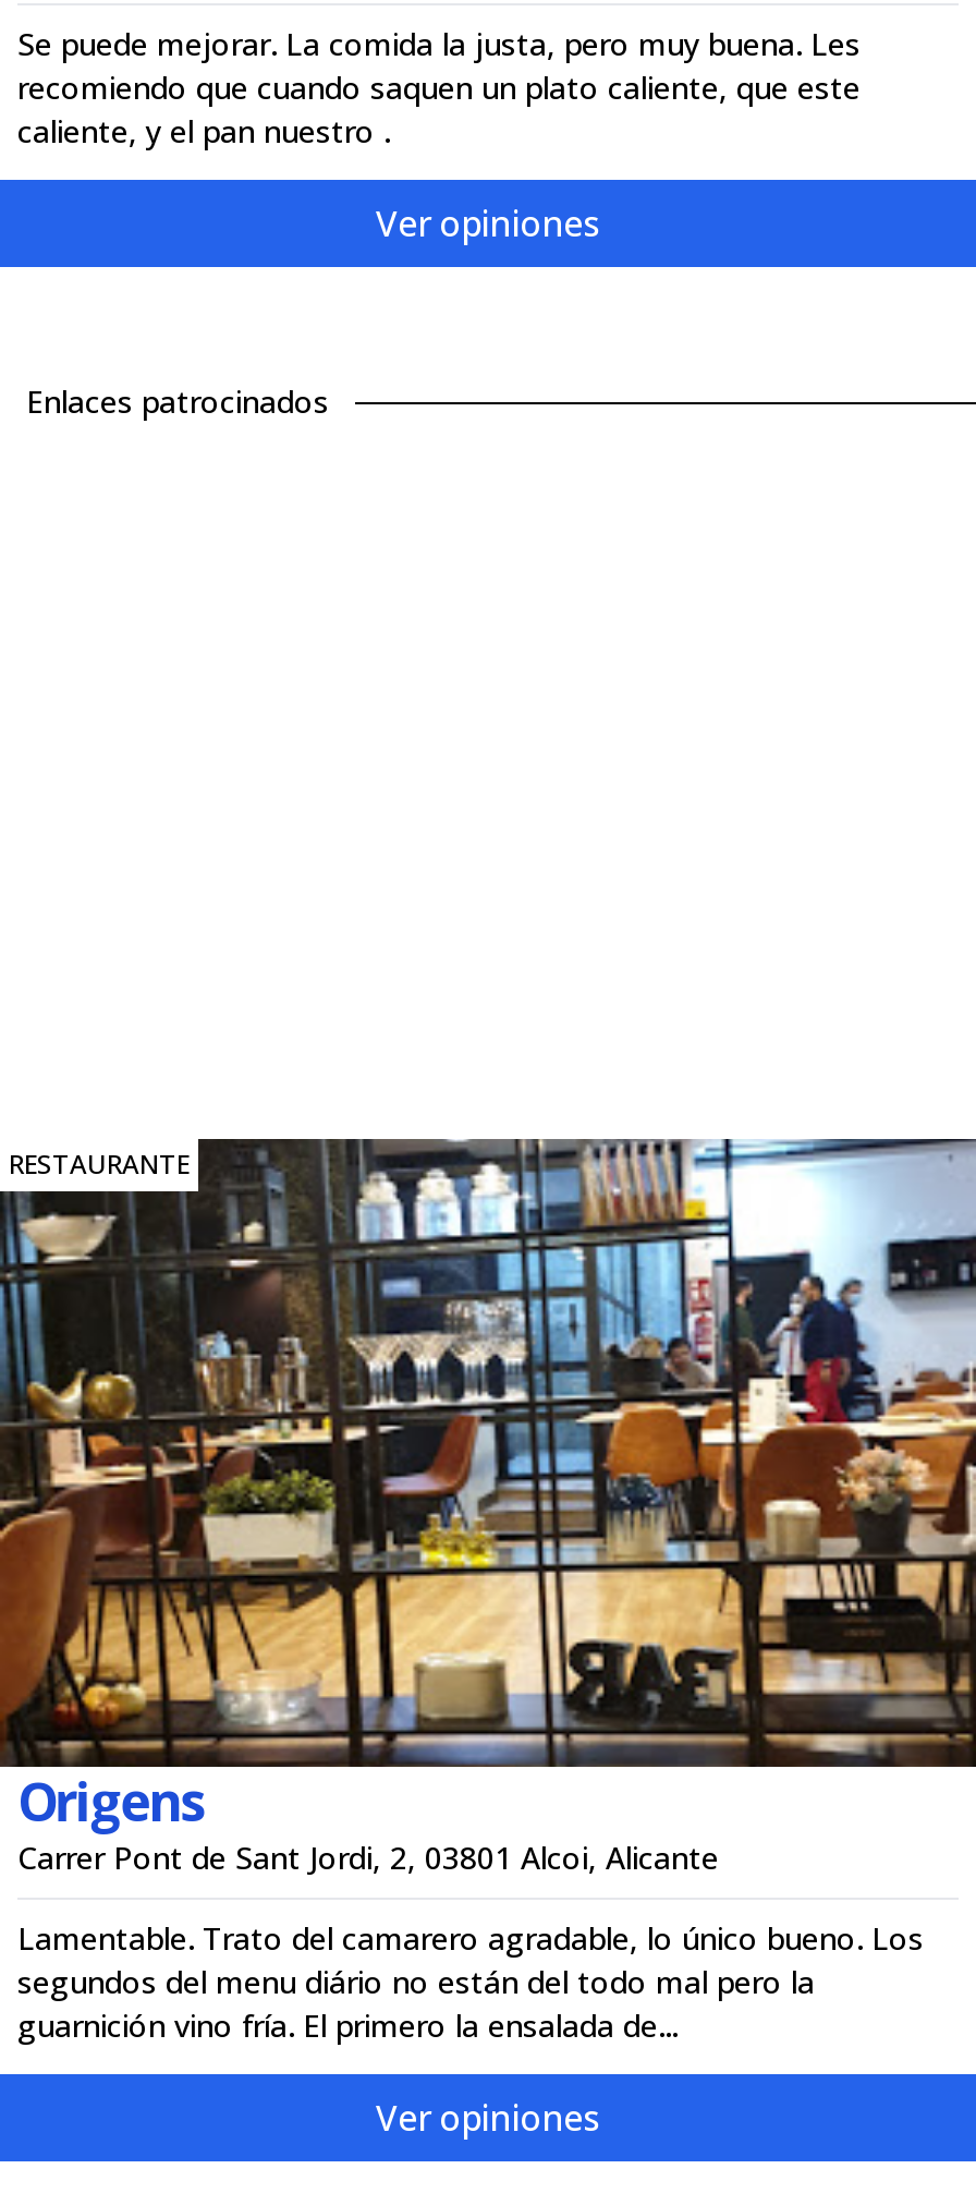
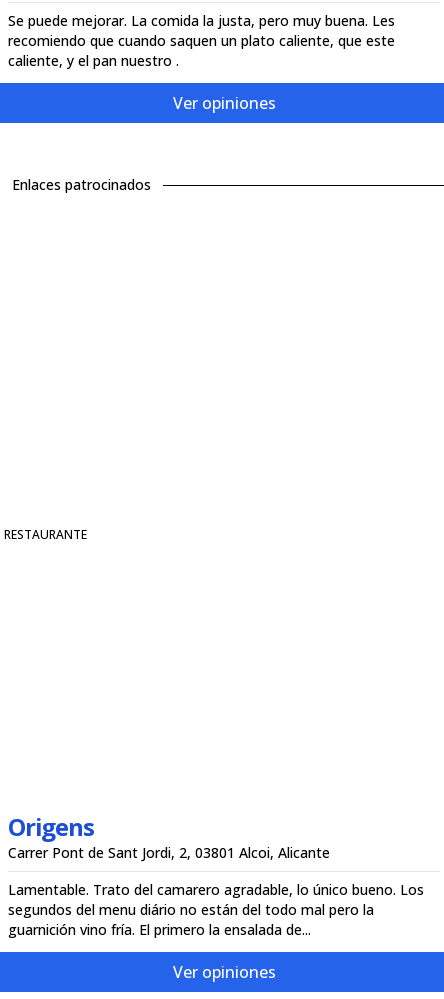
[7,1137,969,1769] [image] -> none

